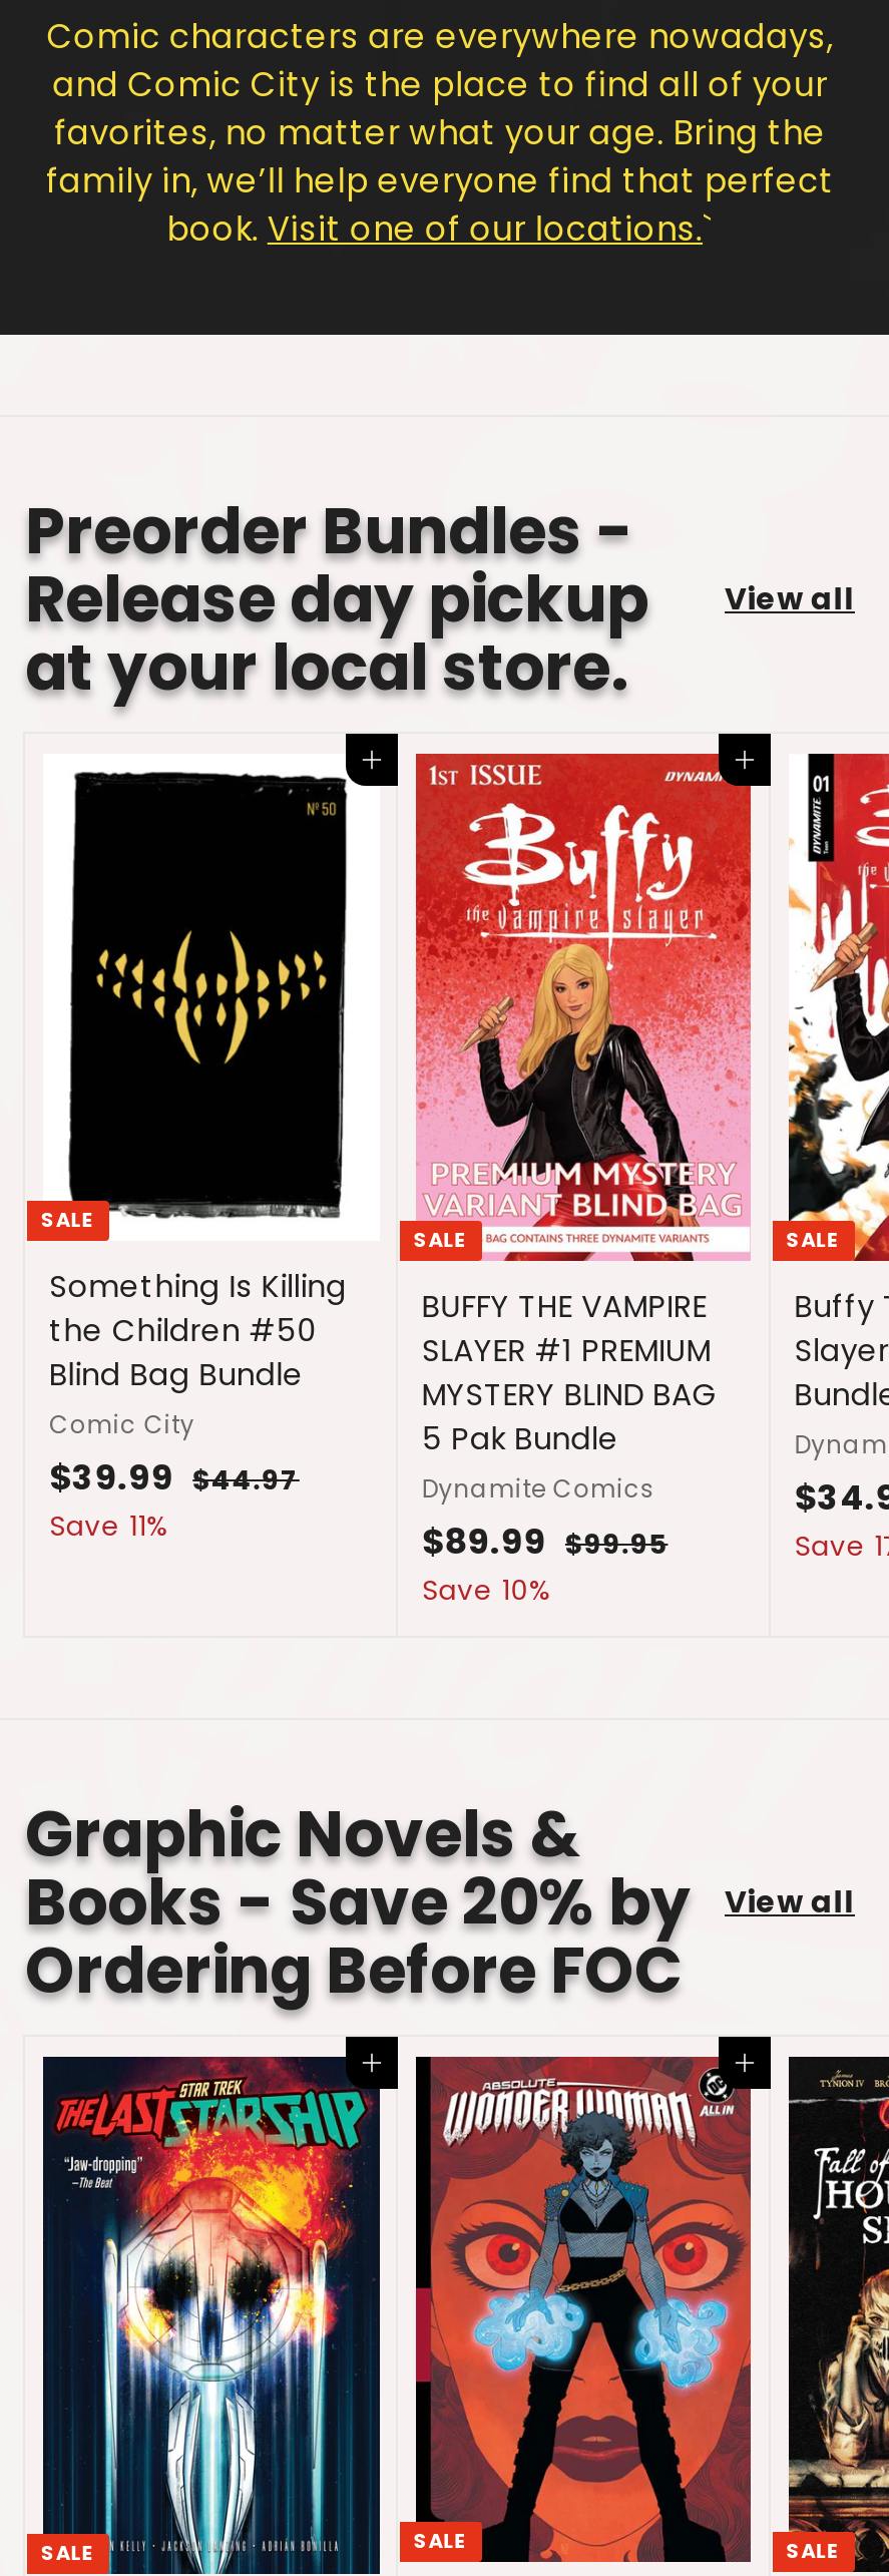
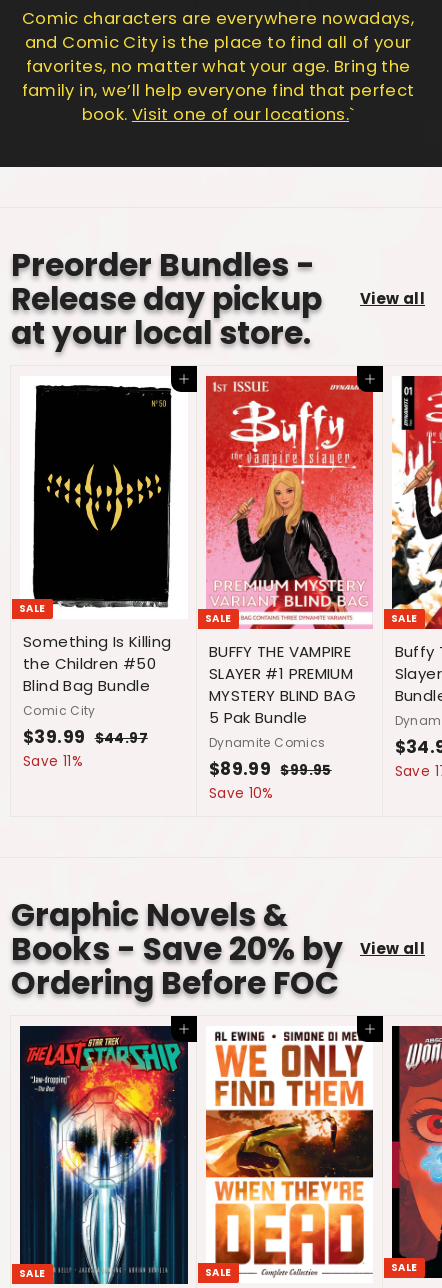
[414,2055,753,2564] [image] -> [205,1026,374,1283] [image]
[787,2055,883,2560] [image] -> [391,1025,439,1271] [image]

